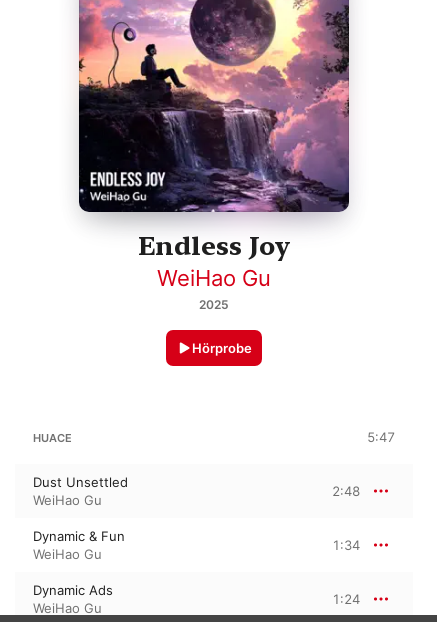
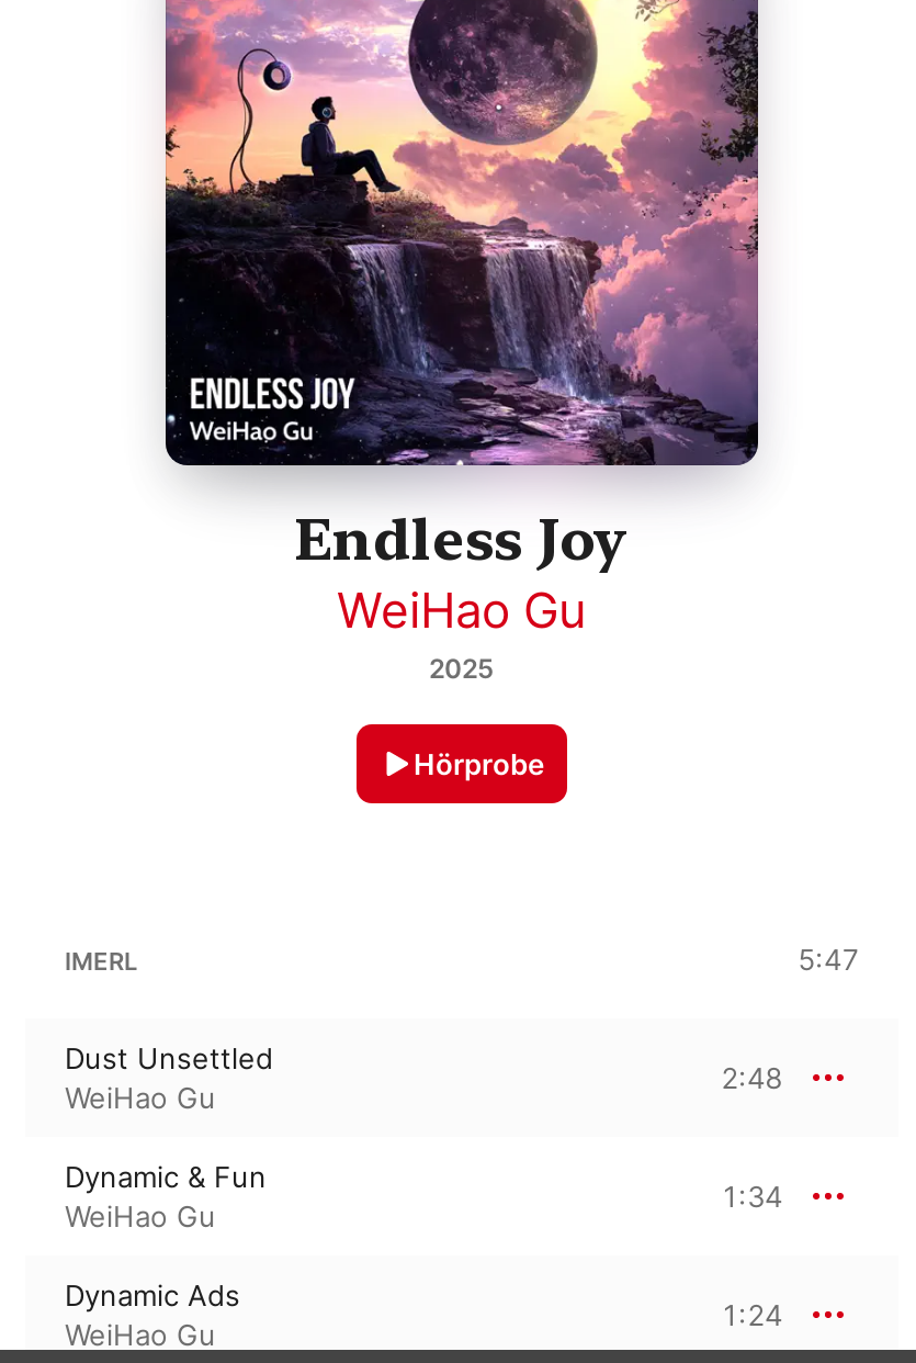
[33,431,72,445] HUACE -> [65,947,137,978] IMERL

